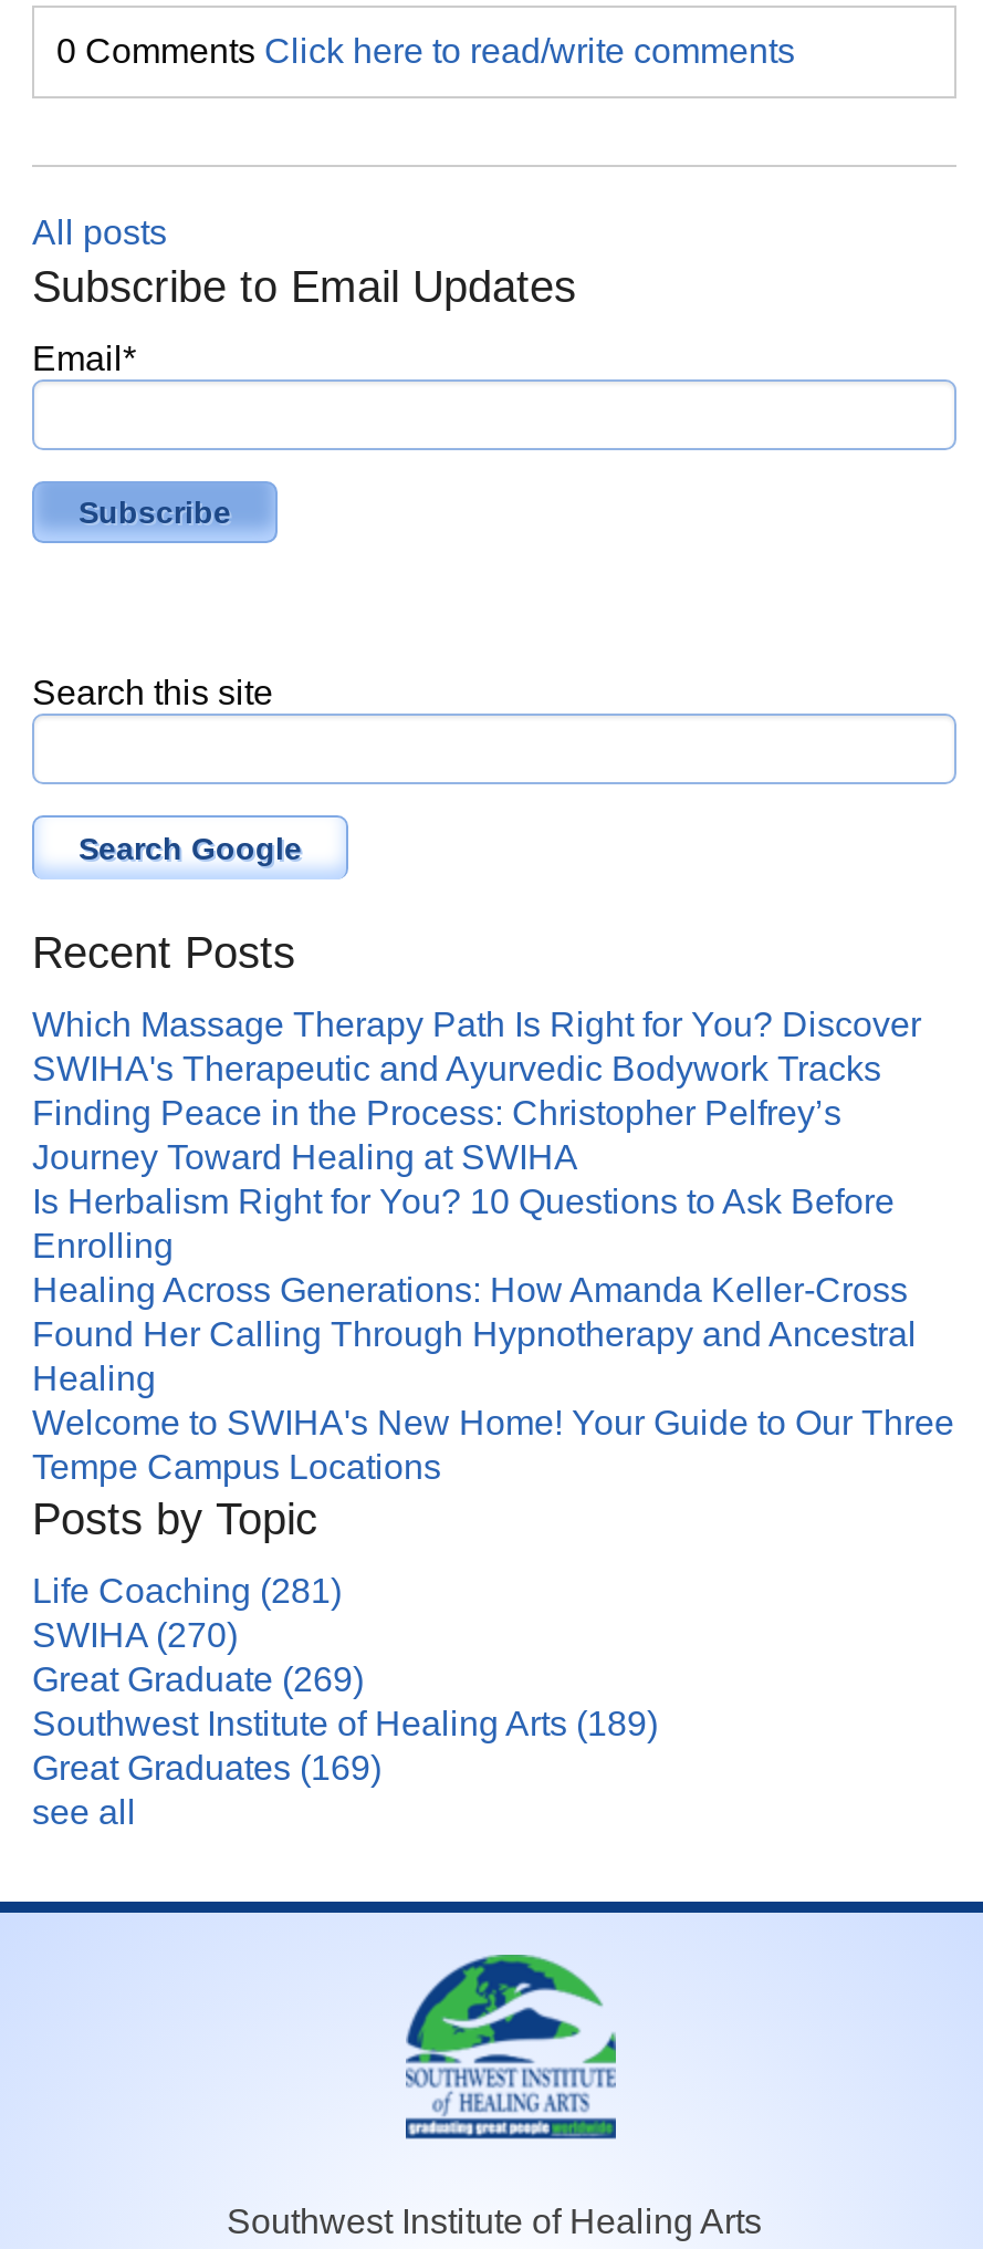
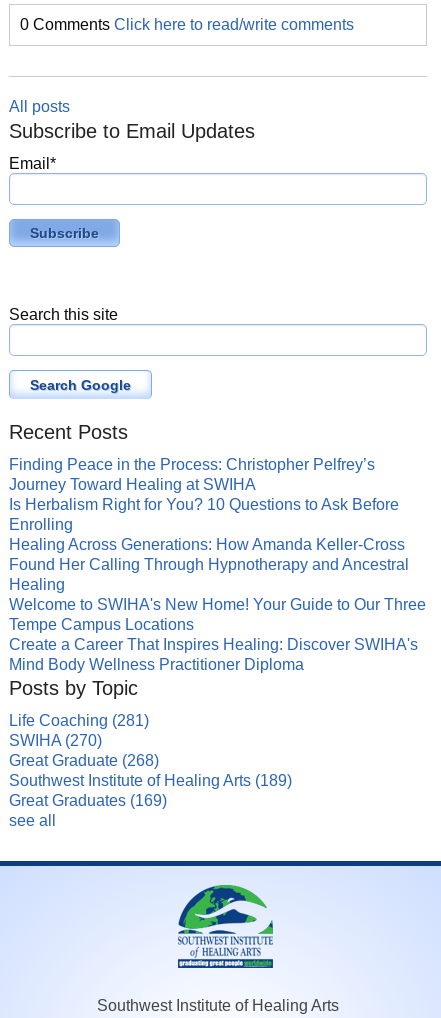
[32,1006,921,1087] Which Massage Therapy Path Is Right for You? Discover | SWIHA's Therapeutic and Ayurvedic Bodywork Tracks -> none
moved [32,1094,954,1486] -> [9,456,426,633]: Finding Peace in the Process: Christopher Pelfrey’s | Journey Toward Healing at SWIHA | Is Herbalism Right for You? 10 Questions to Ask Before | ... | Welcome to SWIHA's New Home! Your Guide to Our Three | Tempe Campus Locations
none -> [9,636,418,673] Create a Career That Inspires Healing: Discover SWIHA's | Mind Body Wellness Practitioner Diploma
[32,1660,364,1698] Great Graduate (269) -> [9,752,159,769] Great Graduate (268)

